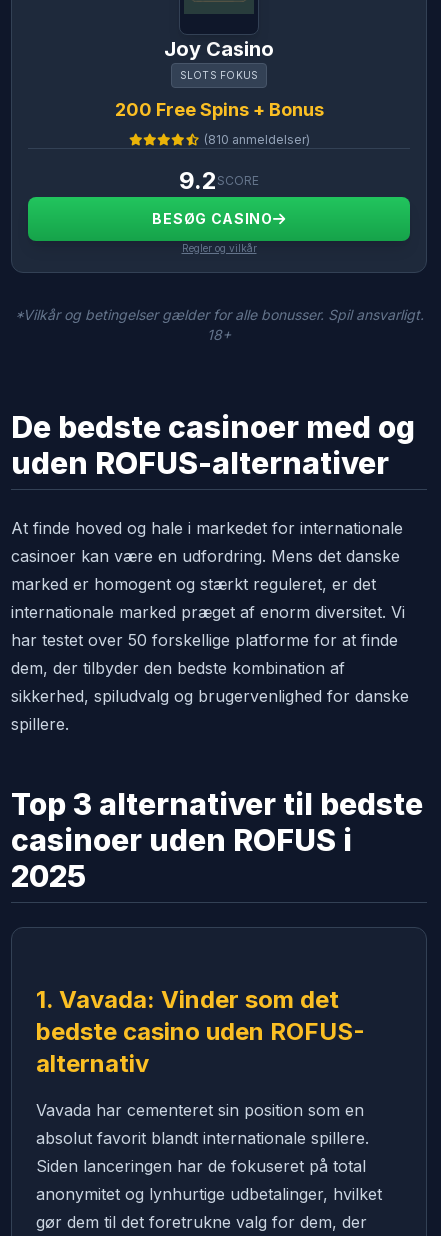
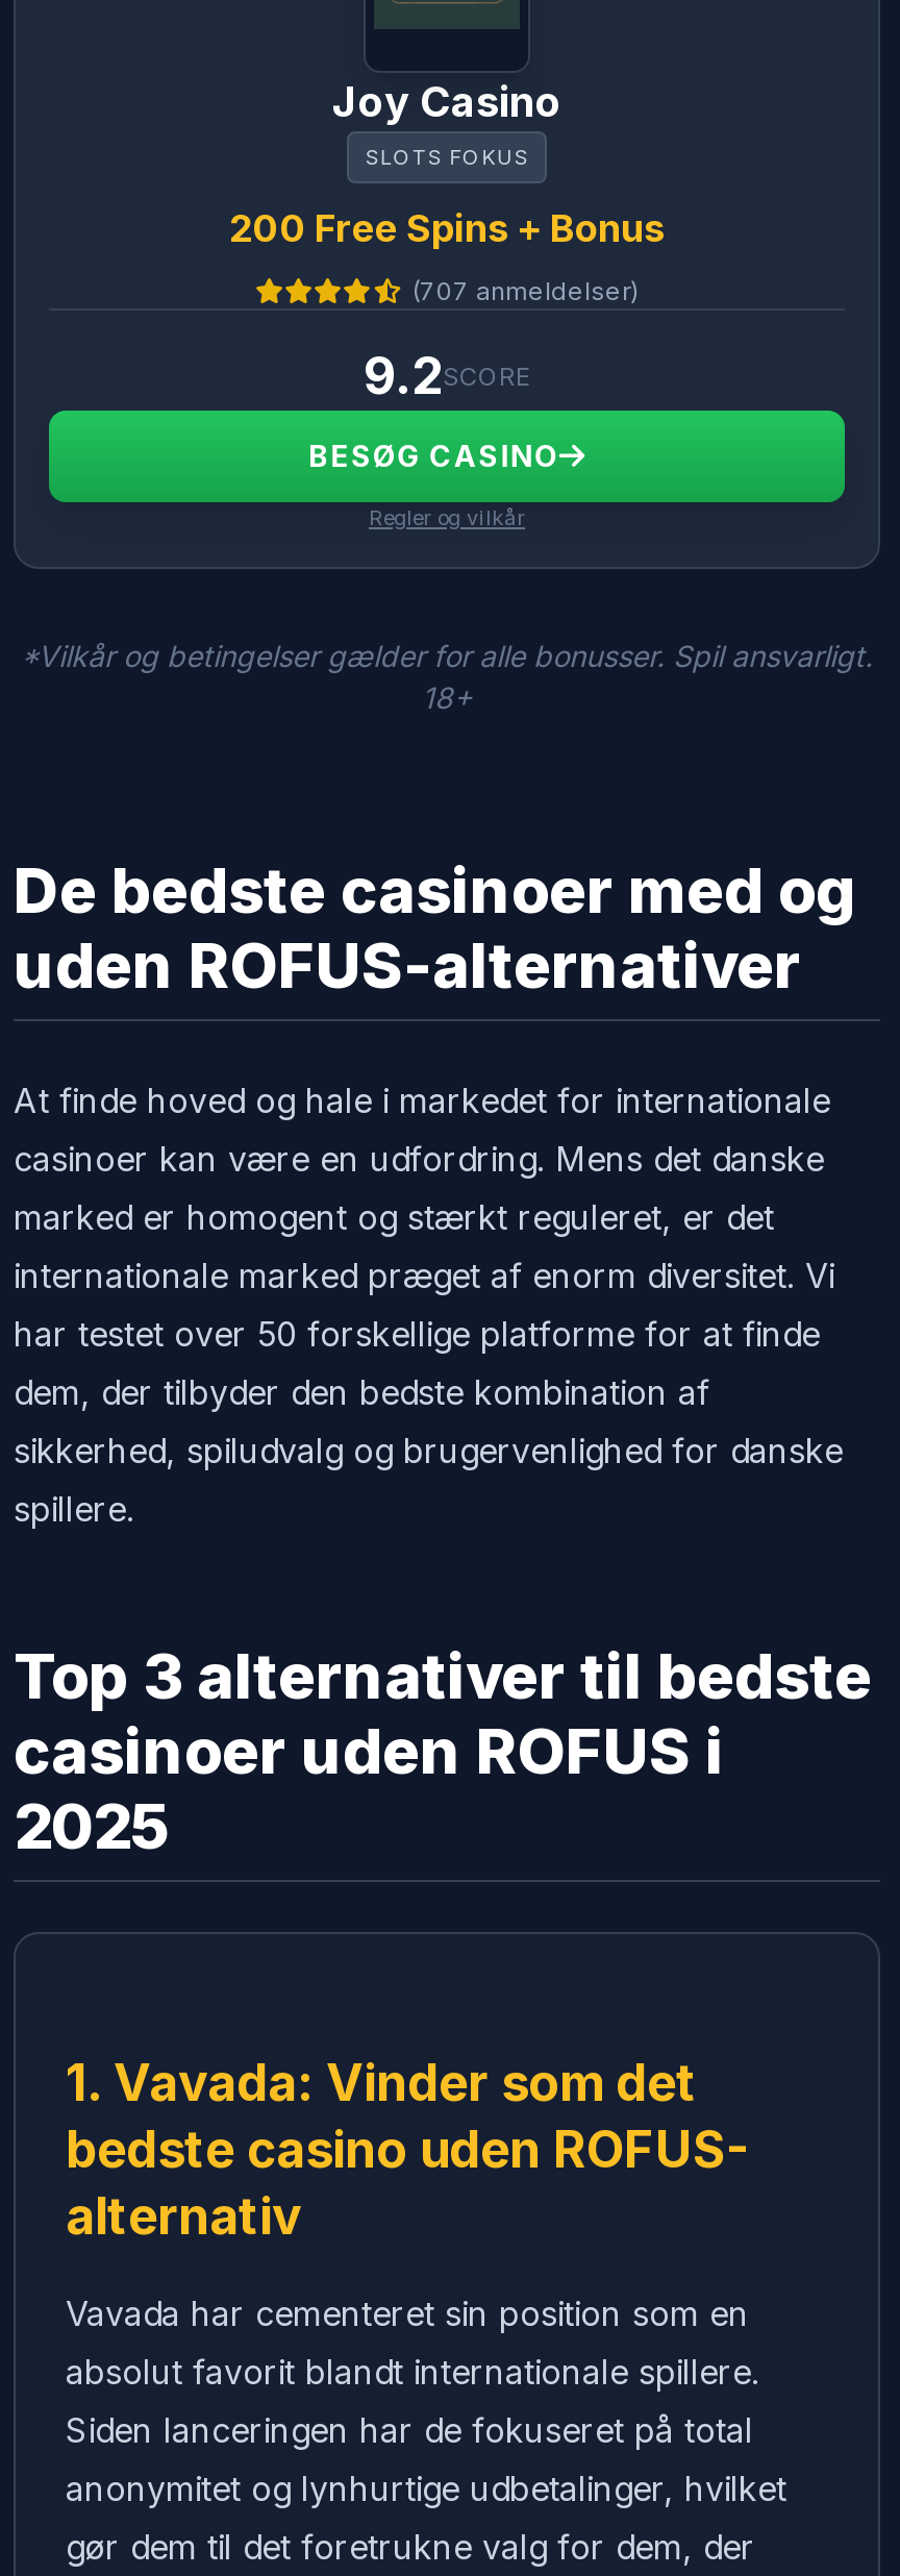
[203,132,309,147] (810 anmeldelser) -> [411,275,639,306] (707 anmeldelser)

